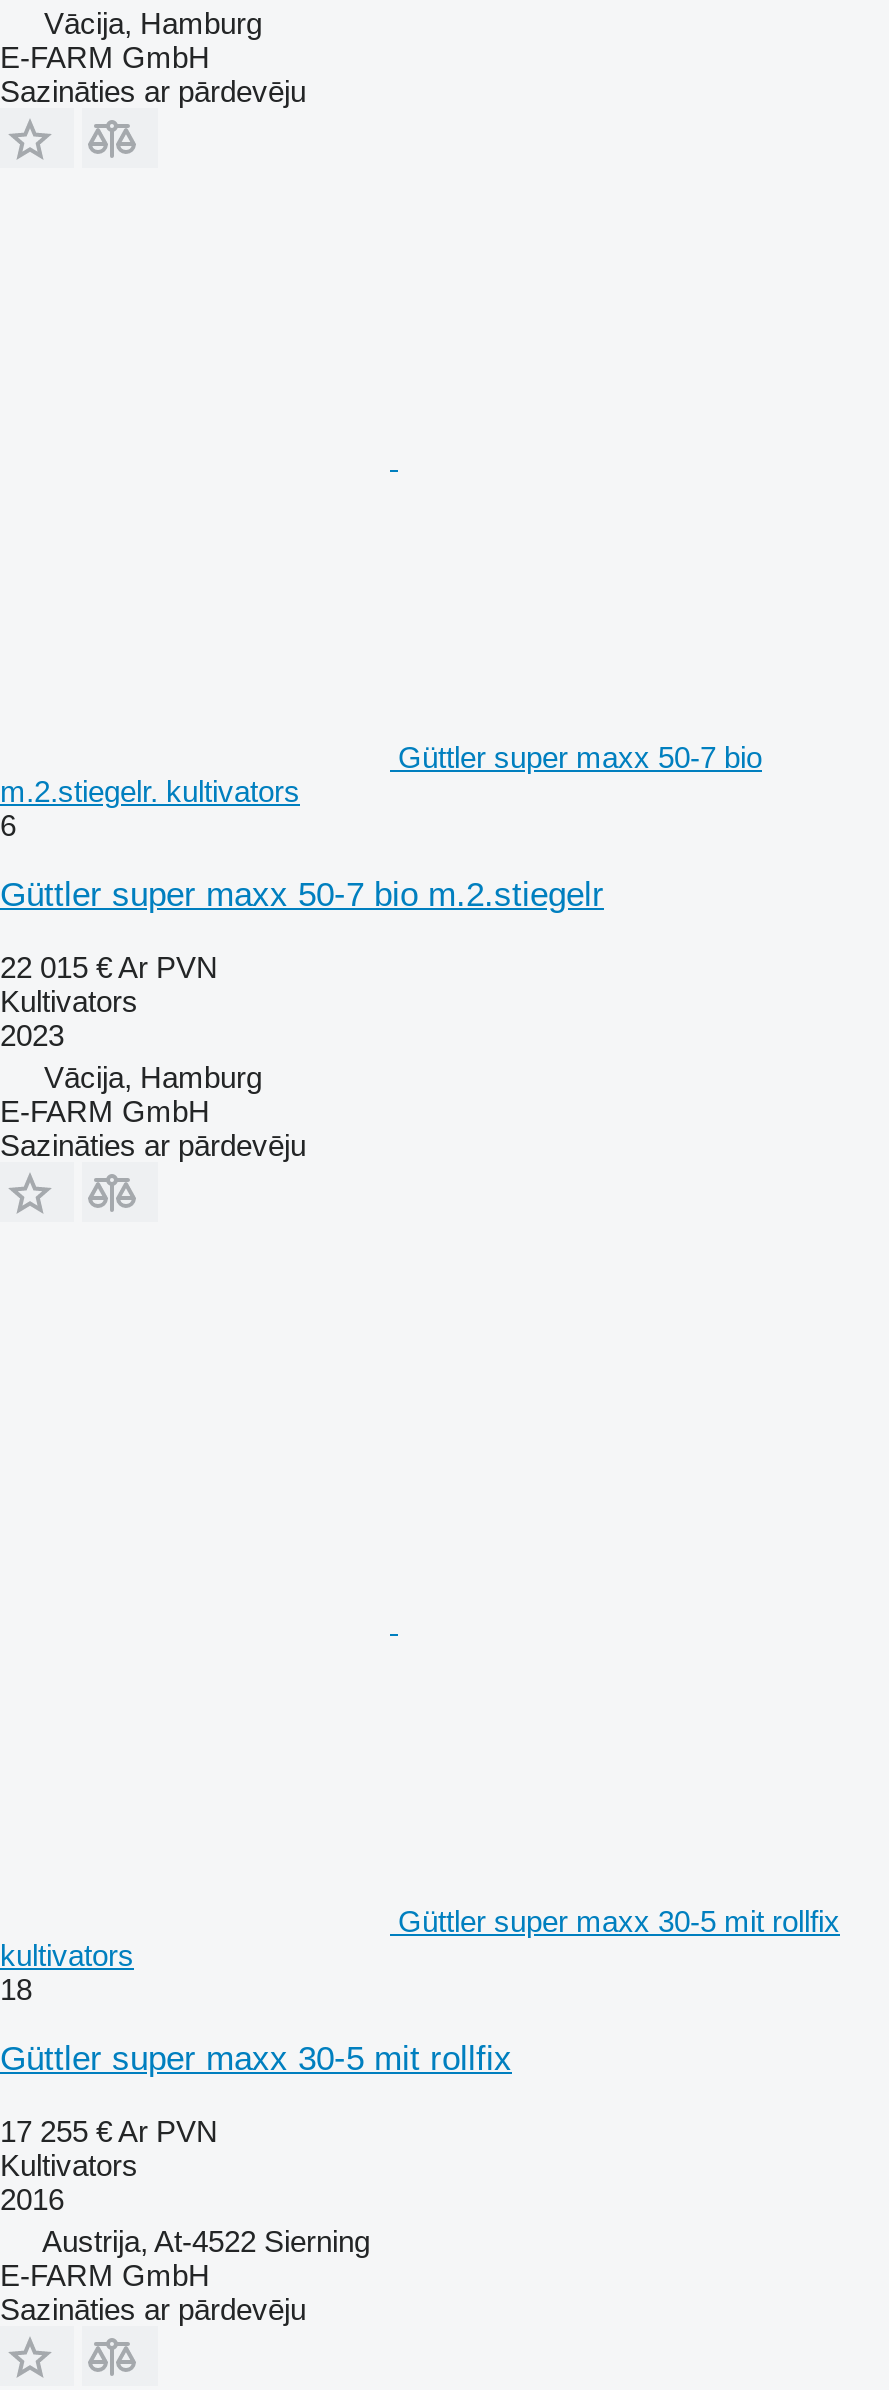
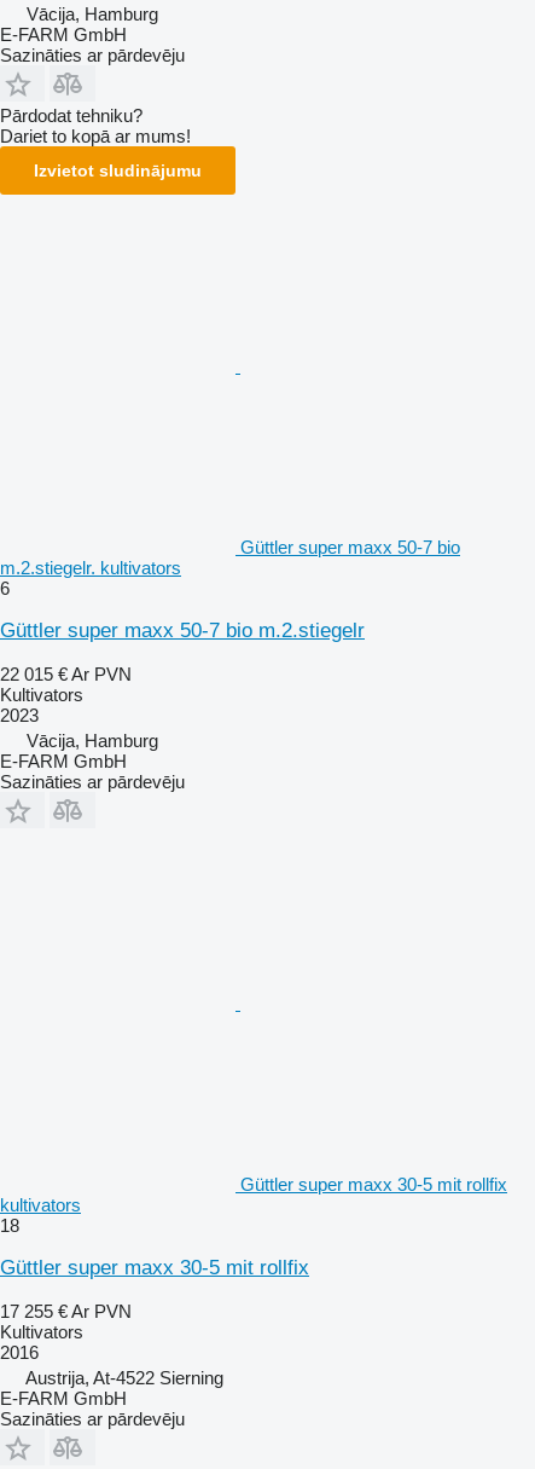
none -> [0,105,202,180] Pārdodat tehniku? | Dariet to kopā ar mums! | Izvietot sludinājumu
moved [0,740,762,1162] -> [0,537,460,792]: Güttler super maxx 50-7 bio | m.2.stiegelr. kultivators | 6 | ... | E-FARM GmbH | Sazināties ar pārdevēju

